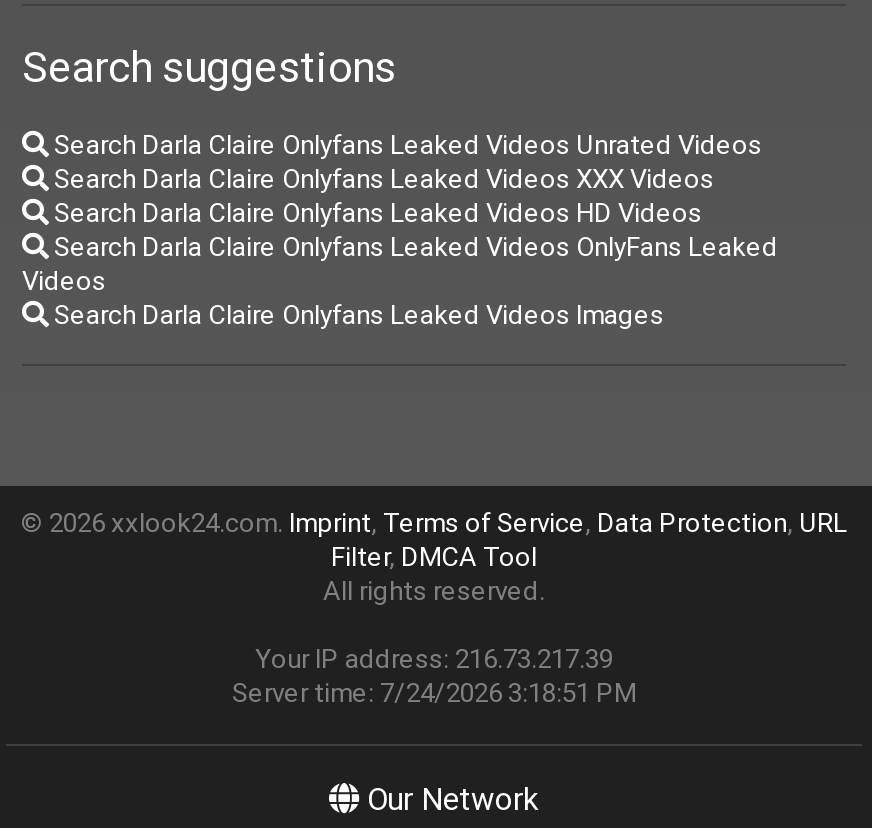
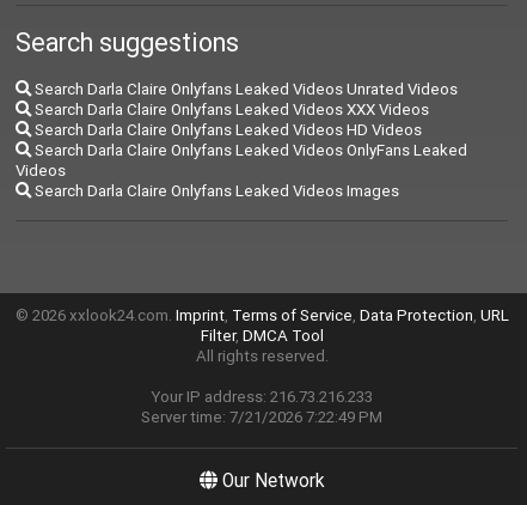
[255,643,613,677] Your IP address: 216.73.217.39 -> [151,387,373,407] Your IP address: 216.73.216.233
[232,677,636,711] Server time: 7/24/2026 3:18:51 PM -> [141,407,382,428] Server time: 7/21/2026 7:22:49 PM

